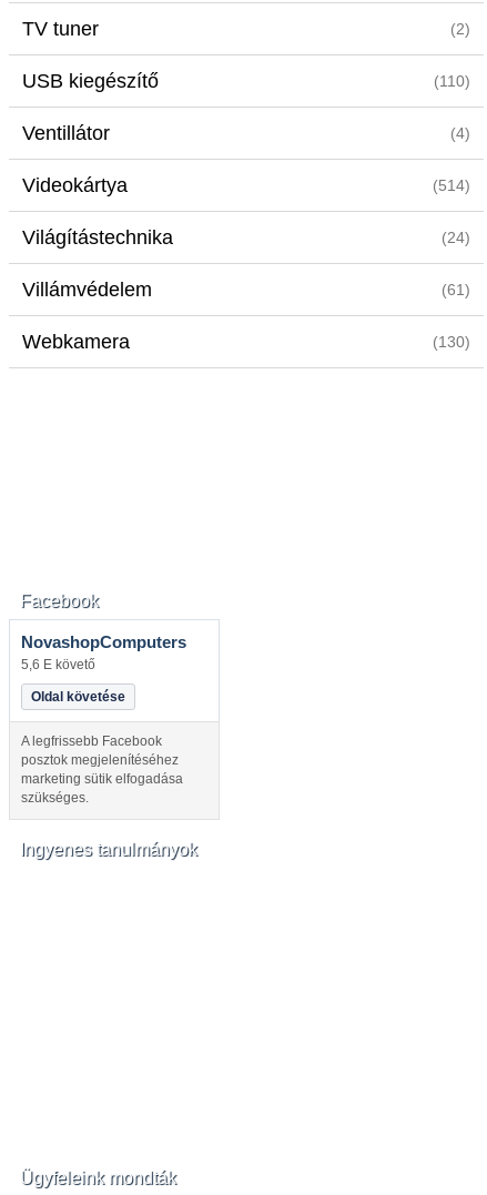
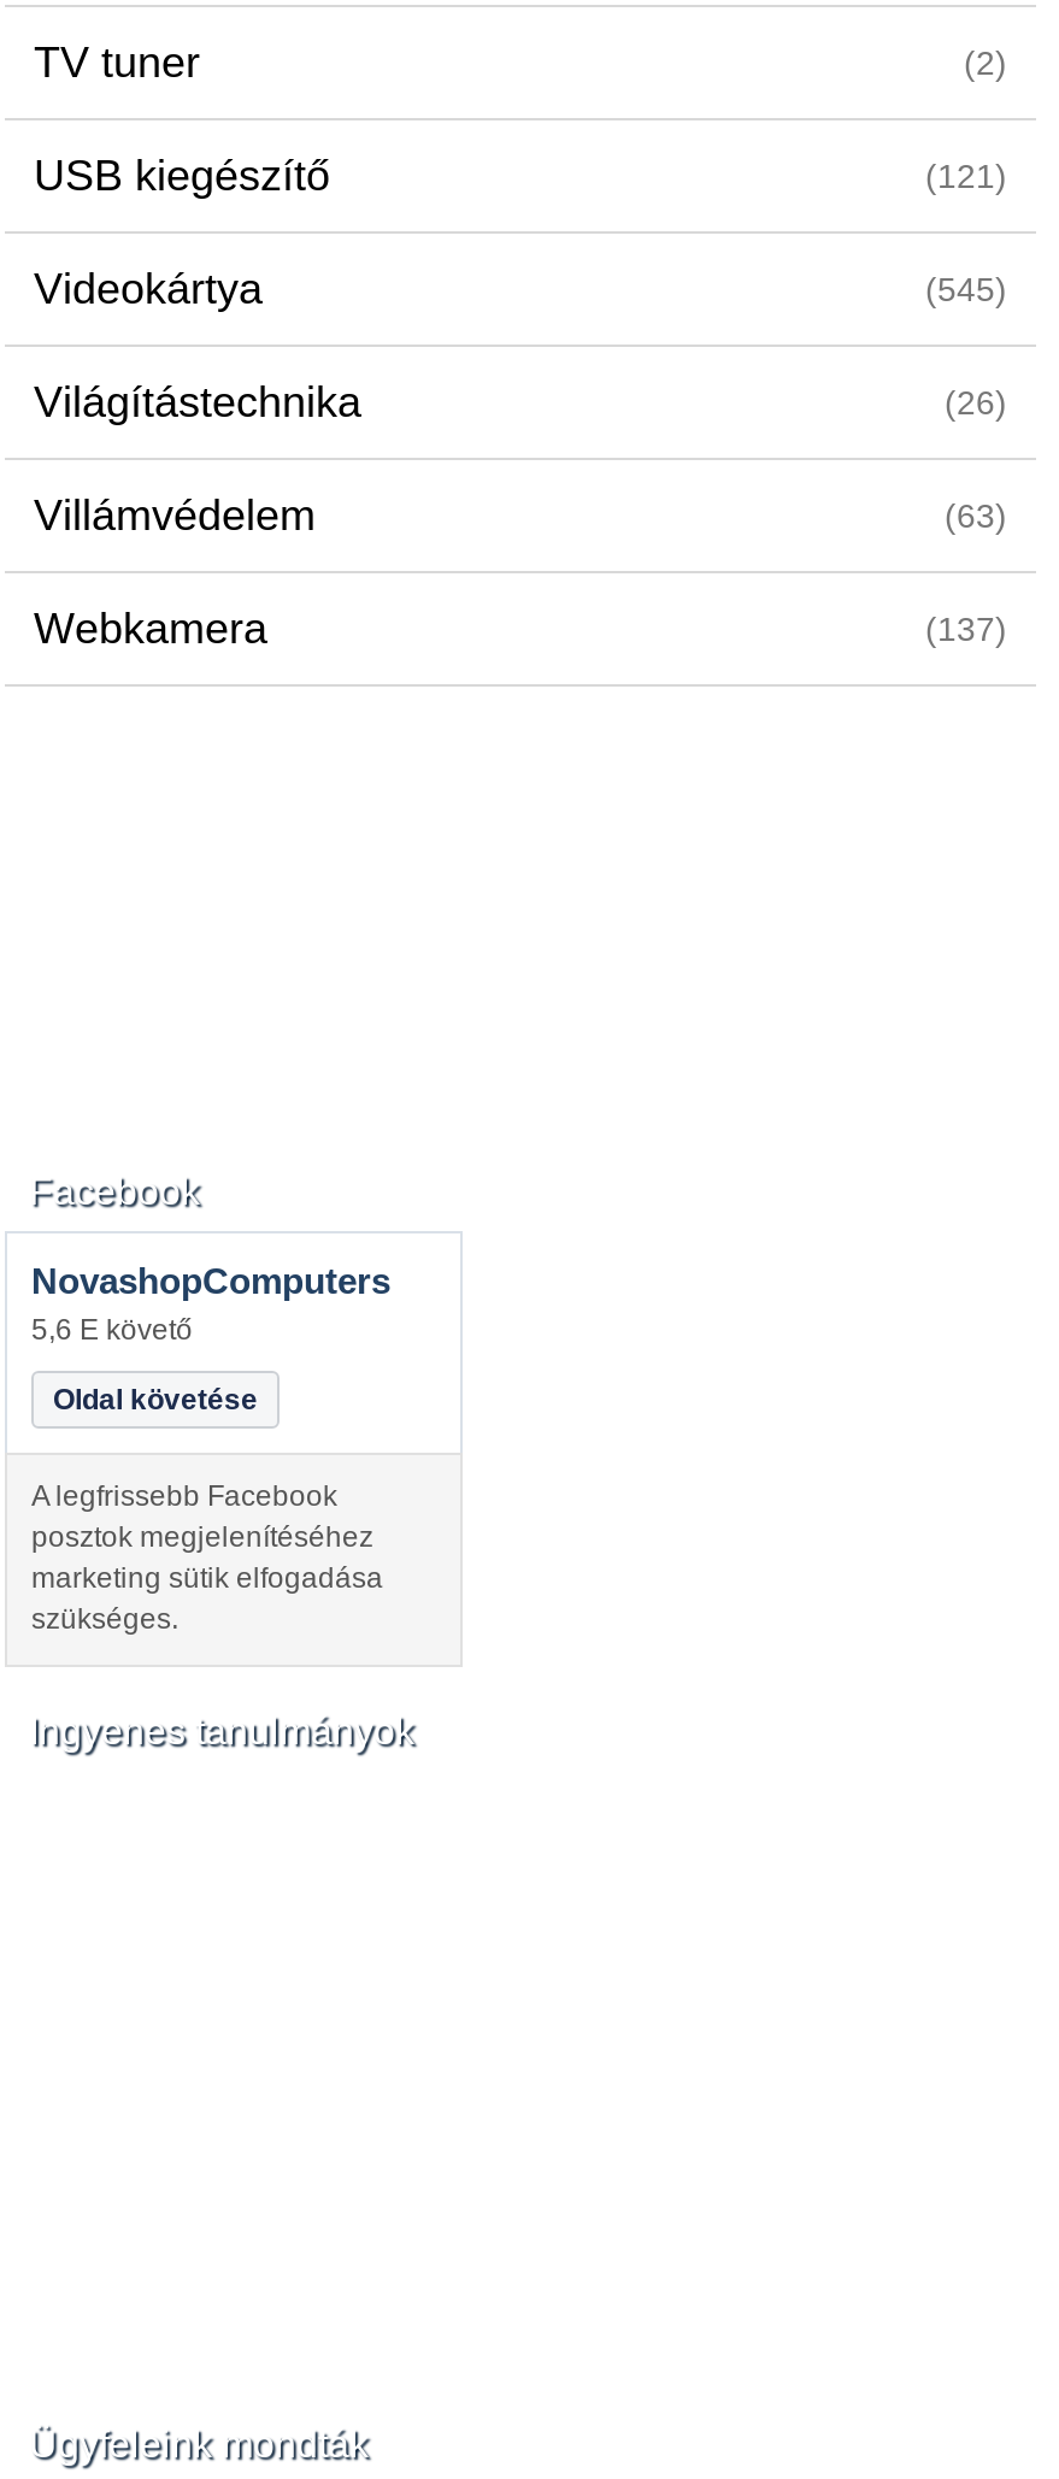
[22,72,470,144] (110) | Ventillátor | (4) -> [925,157,1007,195] (121)
[433,176,470,194] (514) -> [925,270,1007,308] (545)
[442,229,470,246] (24) -> [945,383,1007,422] (26)
[442,281,470,298] (61) -> [945,496,1007,535] (63)
[433,333,470,351] (130) -> [925,610,1007,648] (137)

